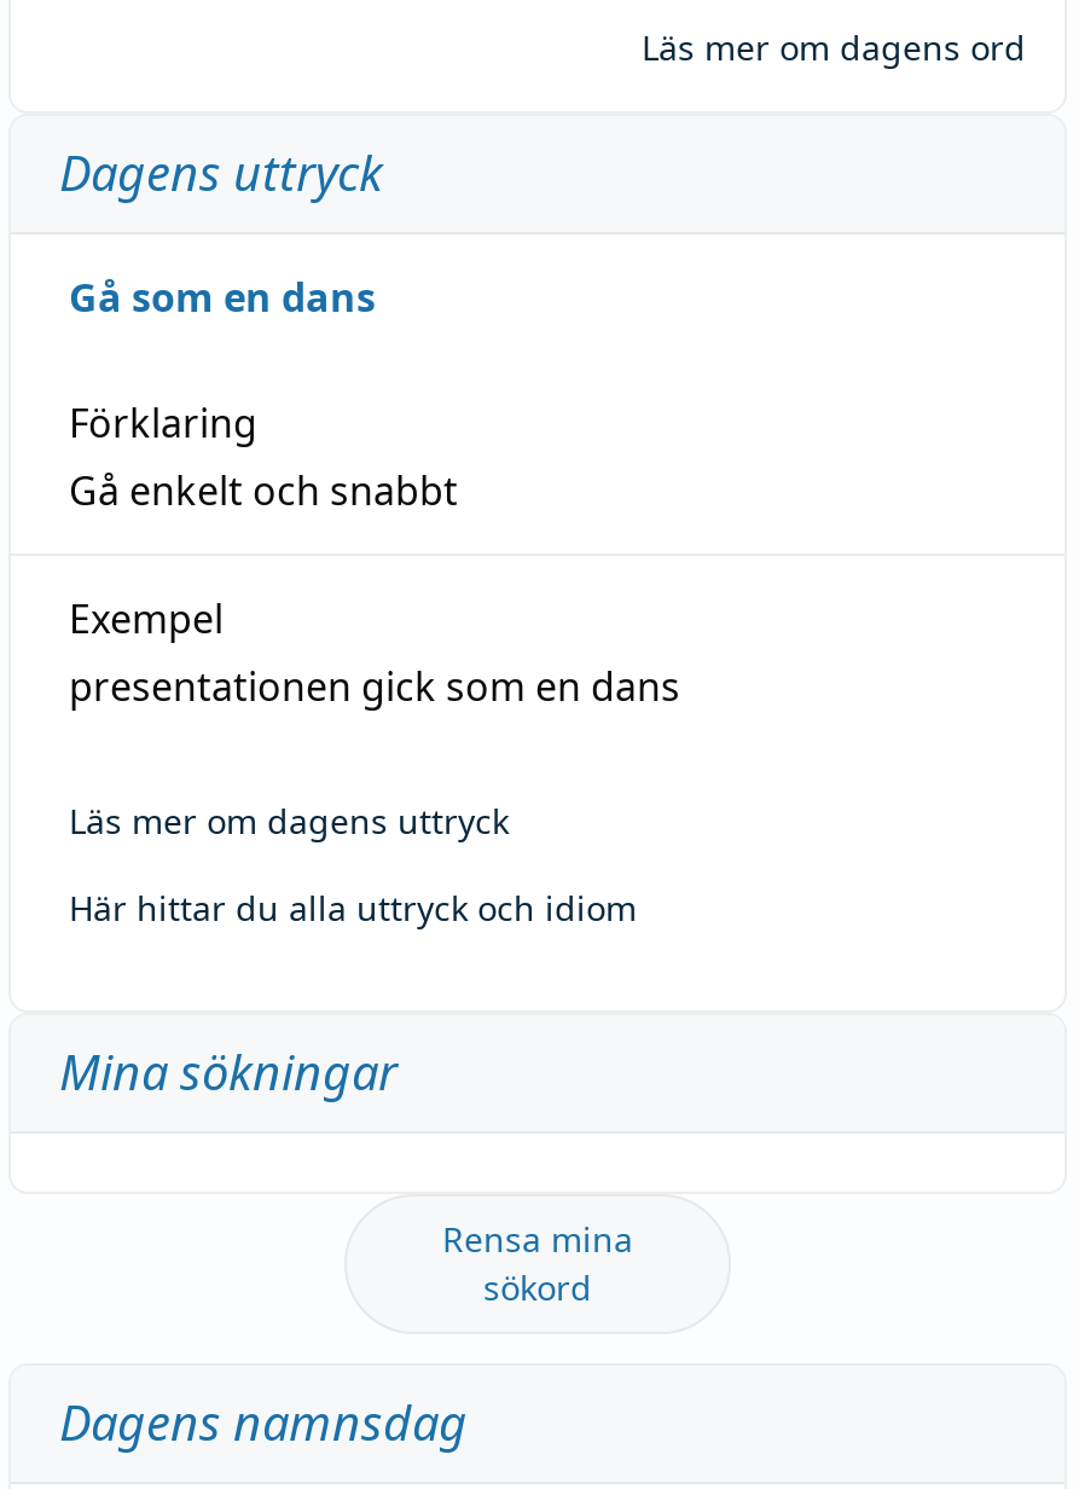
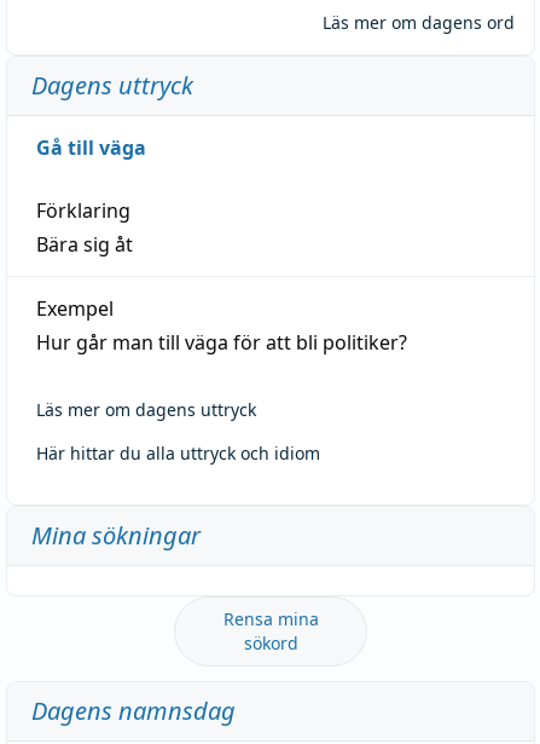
[69,270,376,323] Gå som en dans -> [36,134,146,161] Gå till väga
[69,463,458,517] Gå enkelt och snabbt -> [36,231,133,257] Bära sig åt
[69,659,680,712] presentationen gick som en dans -> [36,329,407,355] Hur går man till väga för att bli politiker?

